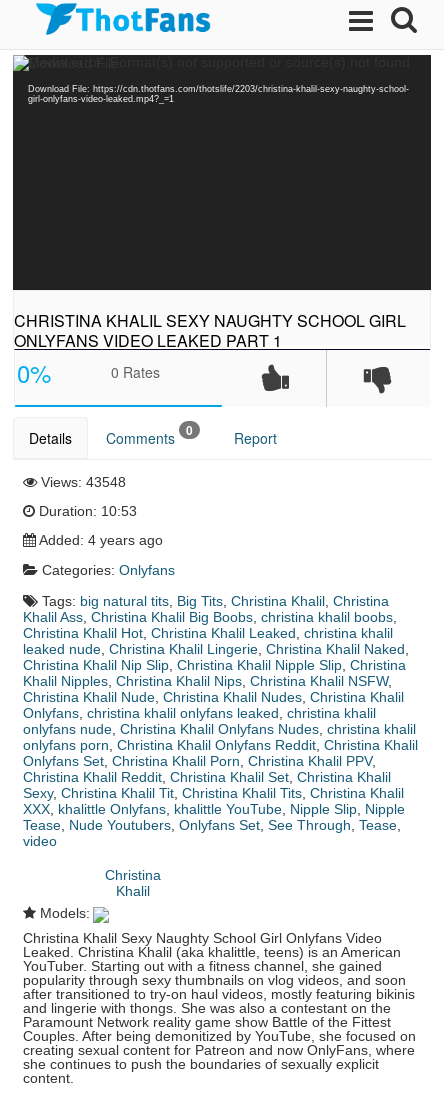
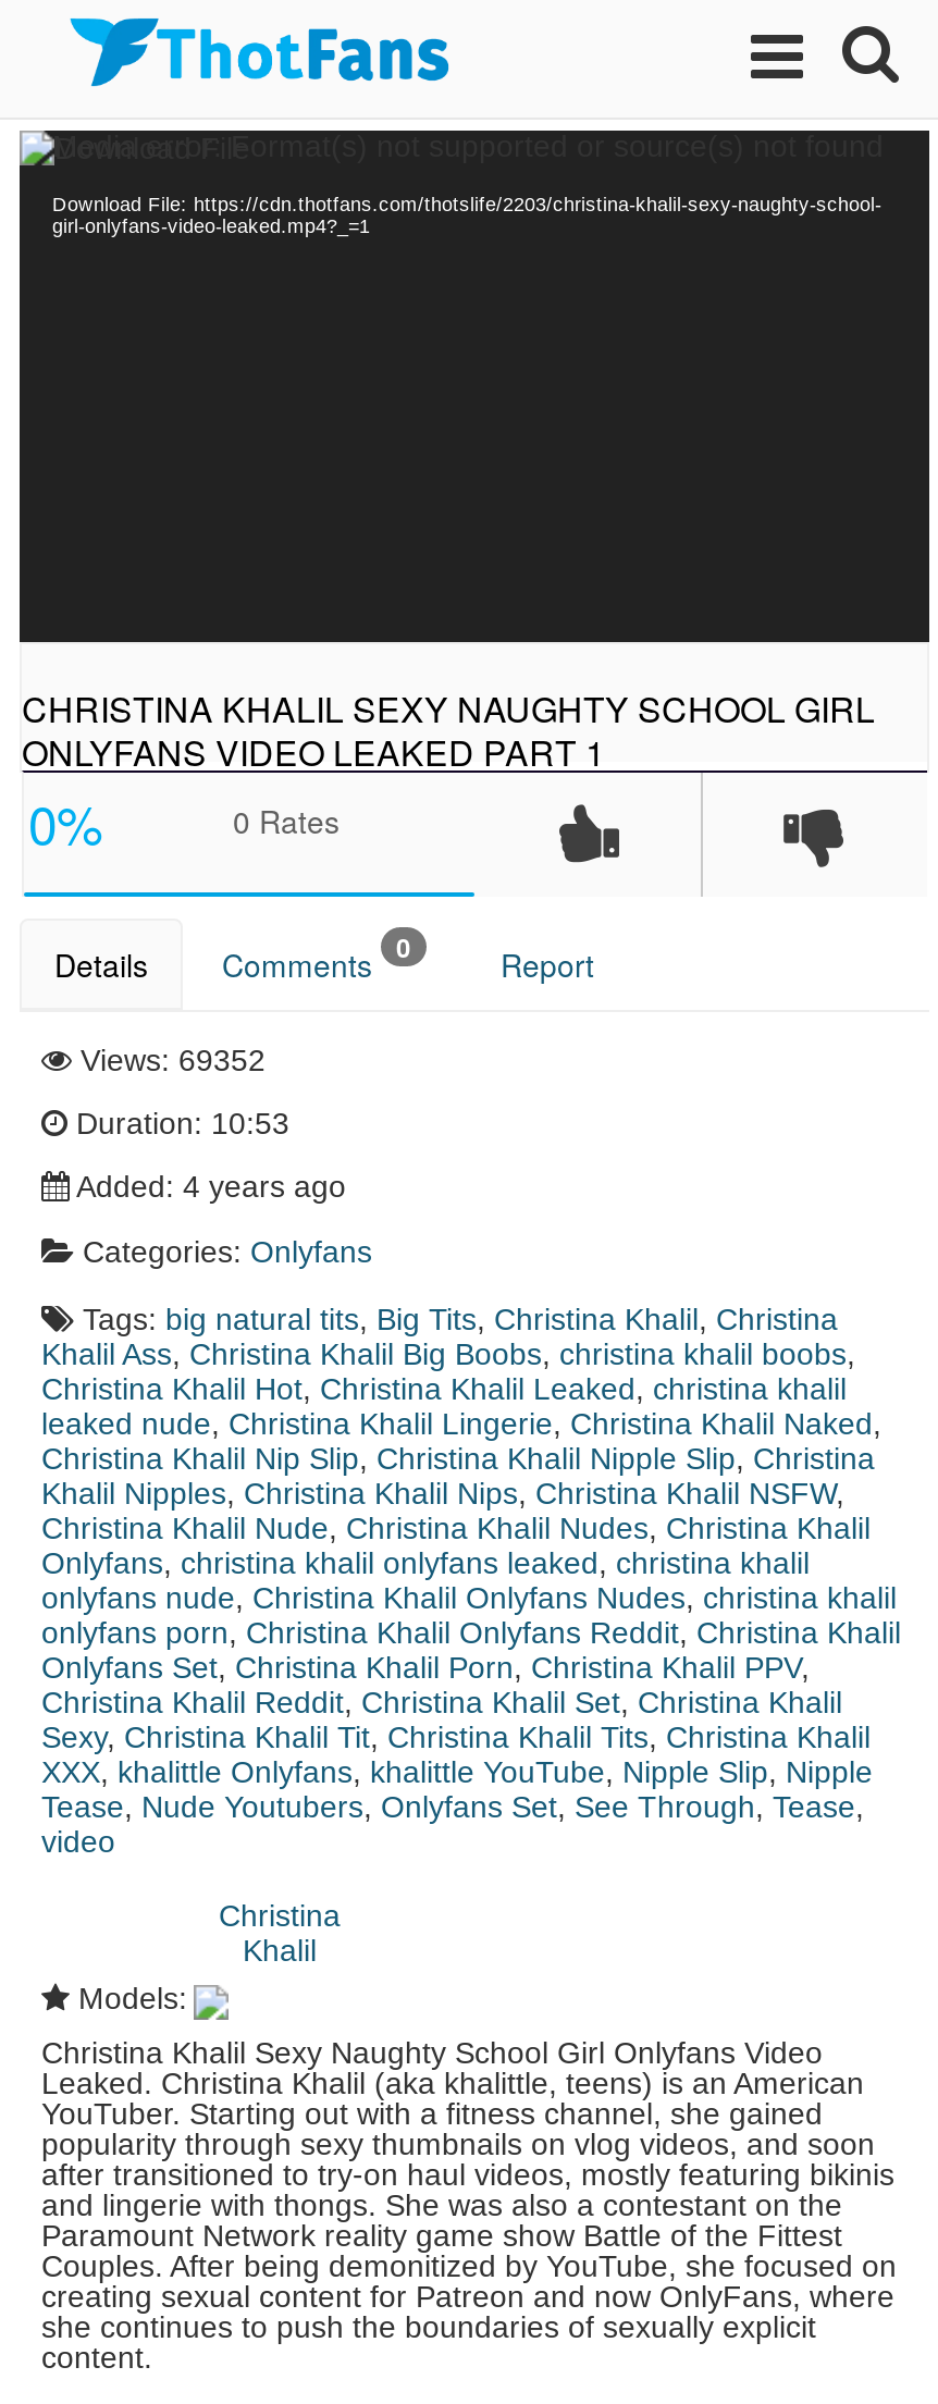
[37,474,126,490] Views: 43548 -> [72,1044,266,1078] Views: 69352

